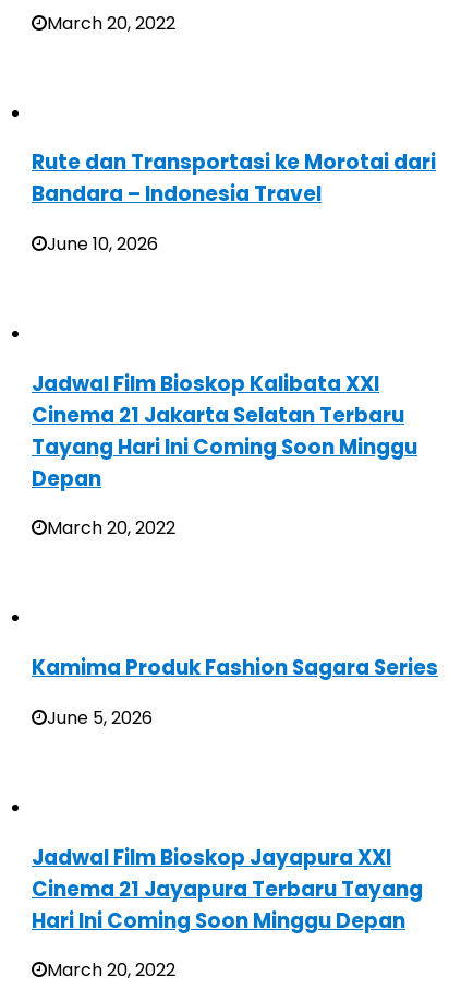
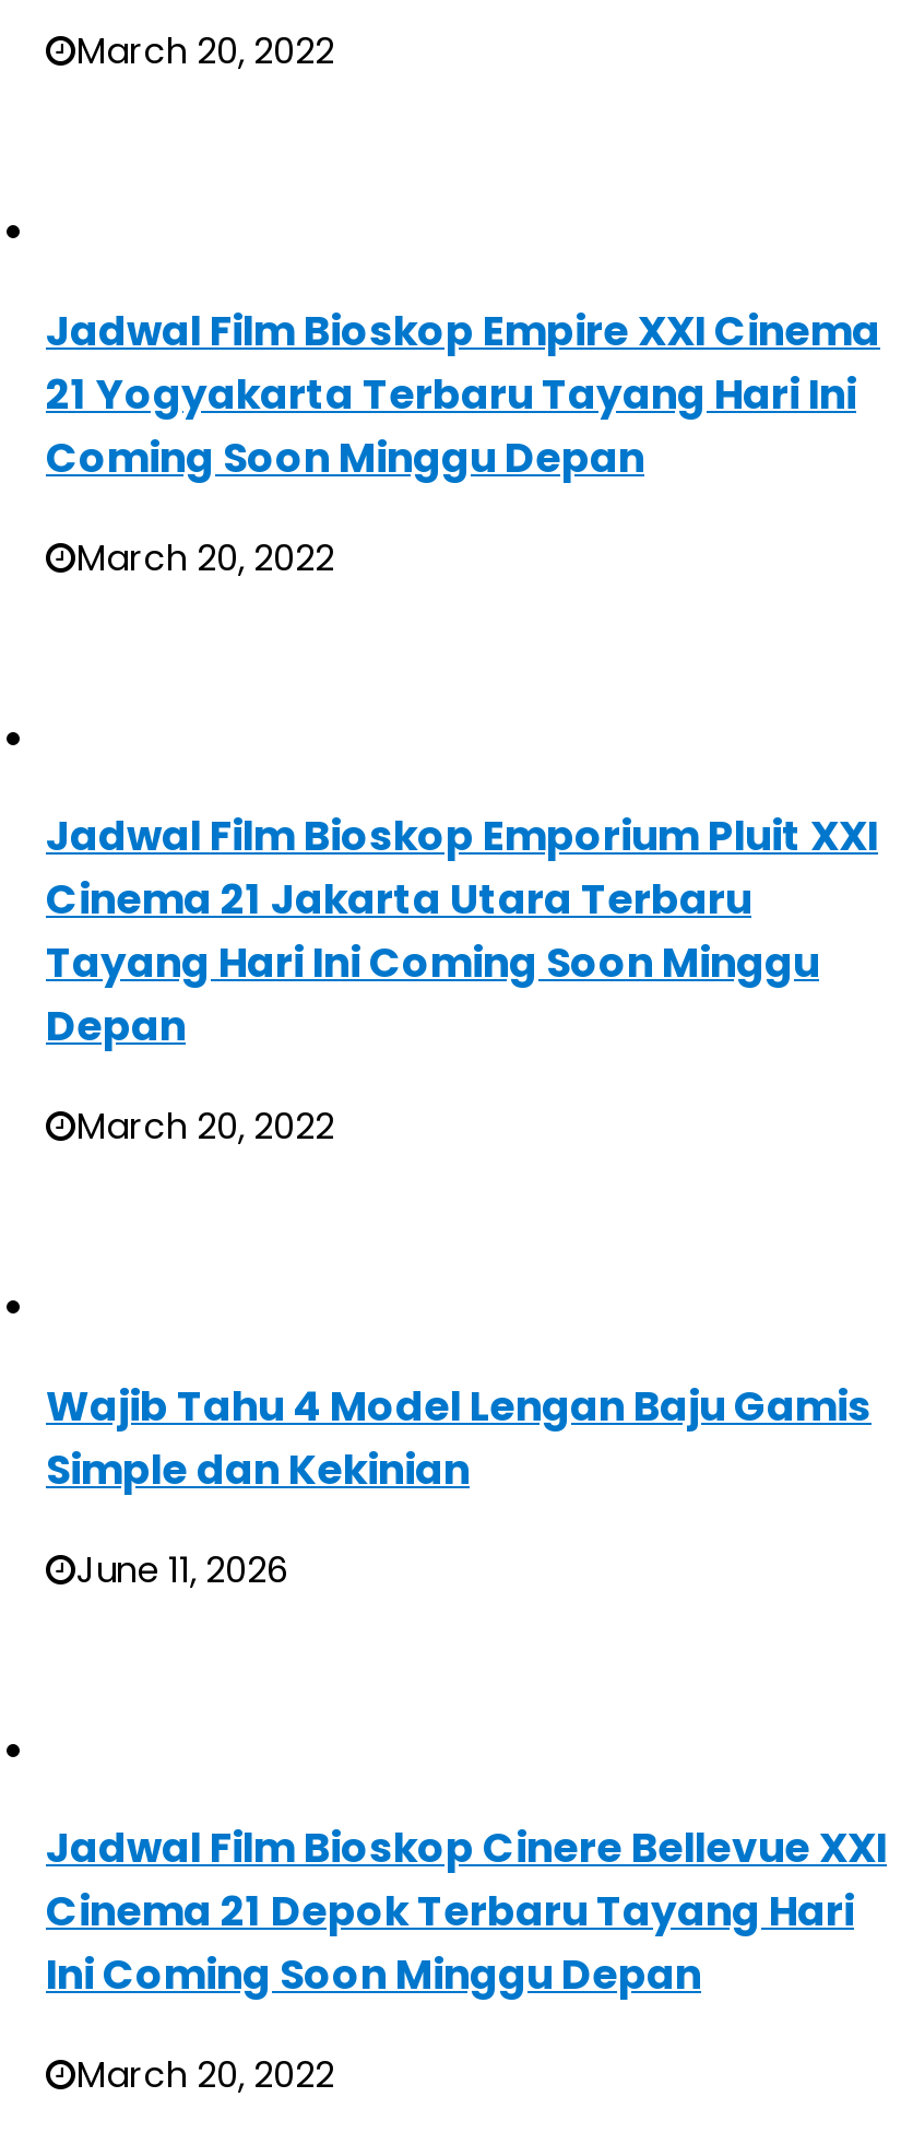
[32,148,436,209] Rute dan Transportasi ke Morotai dari | Bandara – Indonesia Travel -> [46,302,880,488] Jadwal Film Bioskop Empire XXI Cinema | 21 Yogyakarta Terbaru Tayang Hari Ini | Coming Soon Minggu Depan
[47,231,158,257] June 10, 2026 -> [76,533,334,584] March 20, 2022
[32,369,404,430] Jadwal Film Bioskop Kalibata XXI | Cinema 21 Jakarta Selatan Terbaru -> [46,808,878,930] Jadwal Film Bioskop Emporium Pluit XXI | Cinema 21 Jakarta Utara Terbaru
[32,653,438,683] Kamima Produk Fashion Sagara Series -> [46,1377,872,1500] Wajib Tahu 4 Model Lengan Baju Gamis | Simple dan Kekinian
[47,705,153,730] June 5, 2026 -> [76,1545,288,1595] June 11, 2026
[32,842,423,935] Jadwal Film Bioskop Jayapura XXI | Cinema 21 Jayapura Terbaru Tayang | Hari Ini Coming Soon Minggu Depan -> [46,1820,887,2005] Jadwal Film Bioskop Cinere Bellevue XXI | Cinema 21 Depok Terbaru Tayang Hari | Ini Coming Soon Minggu Depan

